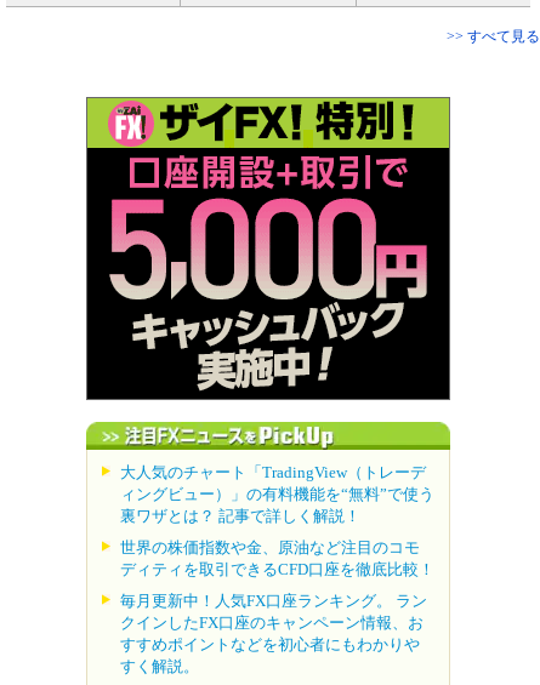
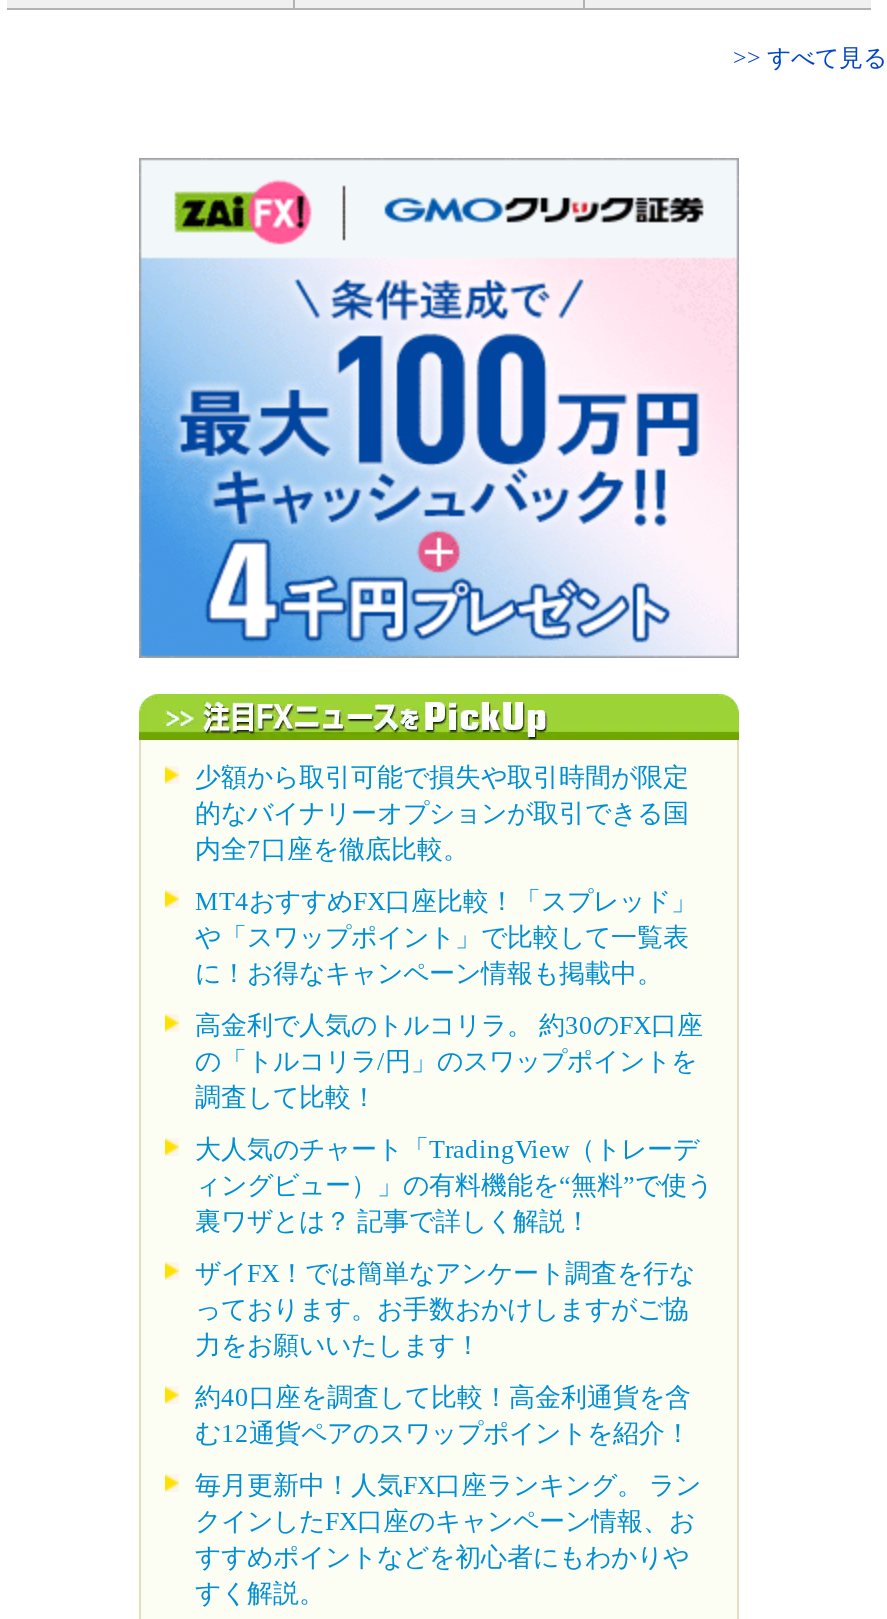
none -> [195,762,703,1112] 少額から取引可能で損失や取引時間が限定 | 的なバイナリーオプションが取引できる国 | 内全7口座を徹底比較。 | MT4おすすめFX口座比較！「スプレッド」 | や「スワップポイント」で比較して一覧表 | に！お得なキャンペーン情報も掲載中。 | 高金利で人気のトルコリラ。 約30のFX口座 | の「トルコリラ/円」のスワップポイントを | 調査して比較！
[85,97,450,400] [image] -> [139,180,737,658] [image]
[120,539,434,579] 世界の株価指数や金、原油など注目のコモ | ディティを取引できるCFD口座を徹底比較！ -> [195,1258,695,1448] ザイFX！では簡単なアンケート調査を行な | っております。お手数おかけしますがご協 | 力をお願いいたします！ | 約40口座を調査して比較！高金利通貨を含 | む12通貨ペアのスワップポイントを紹介！

